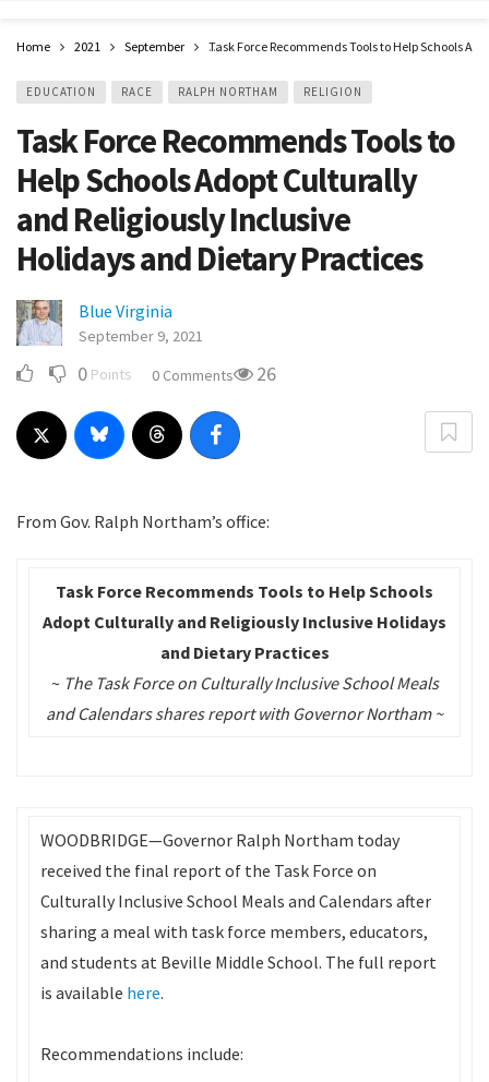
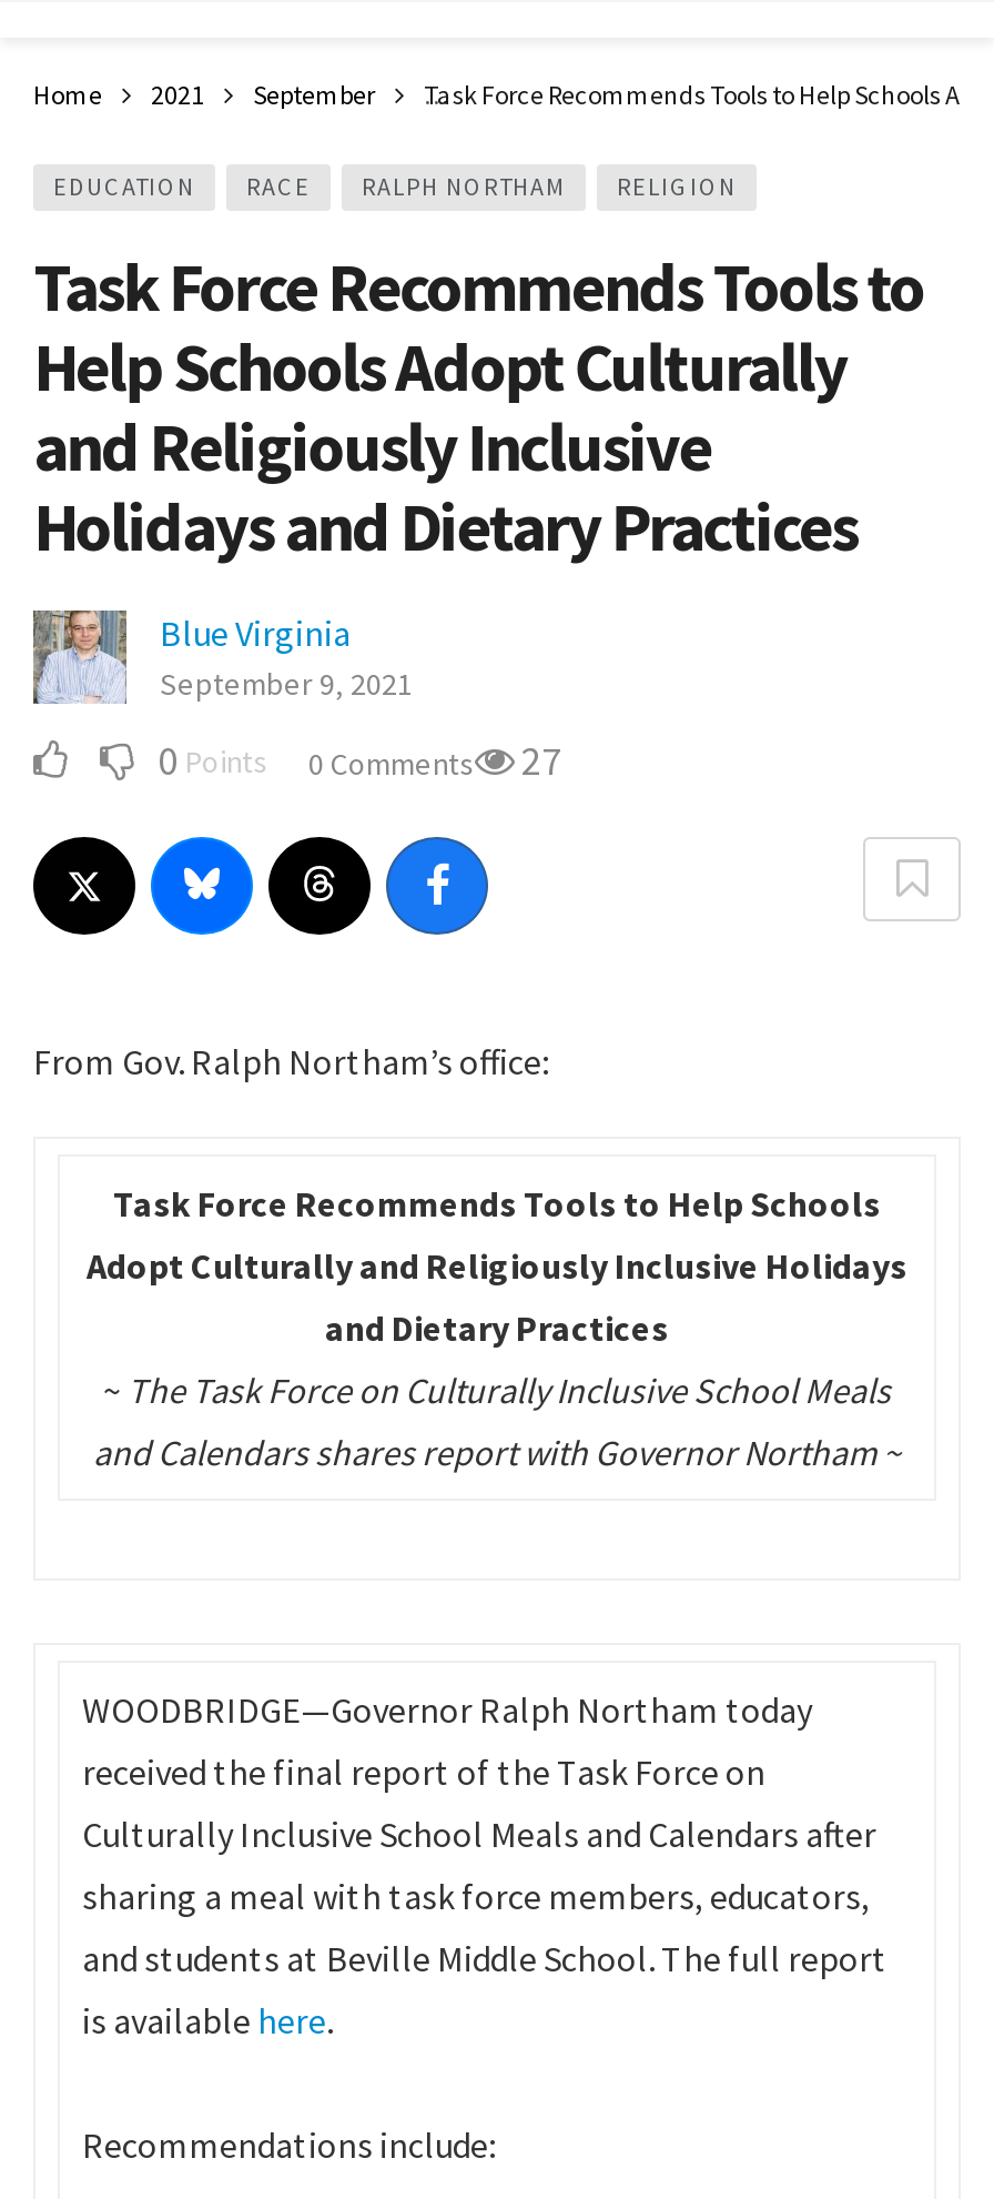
[77,361,276,386] 0 Points 0 Comments 26 -> [158,735,561,786] 0 Points 0 Comments 27

